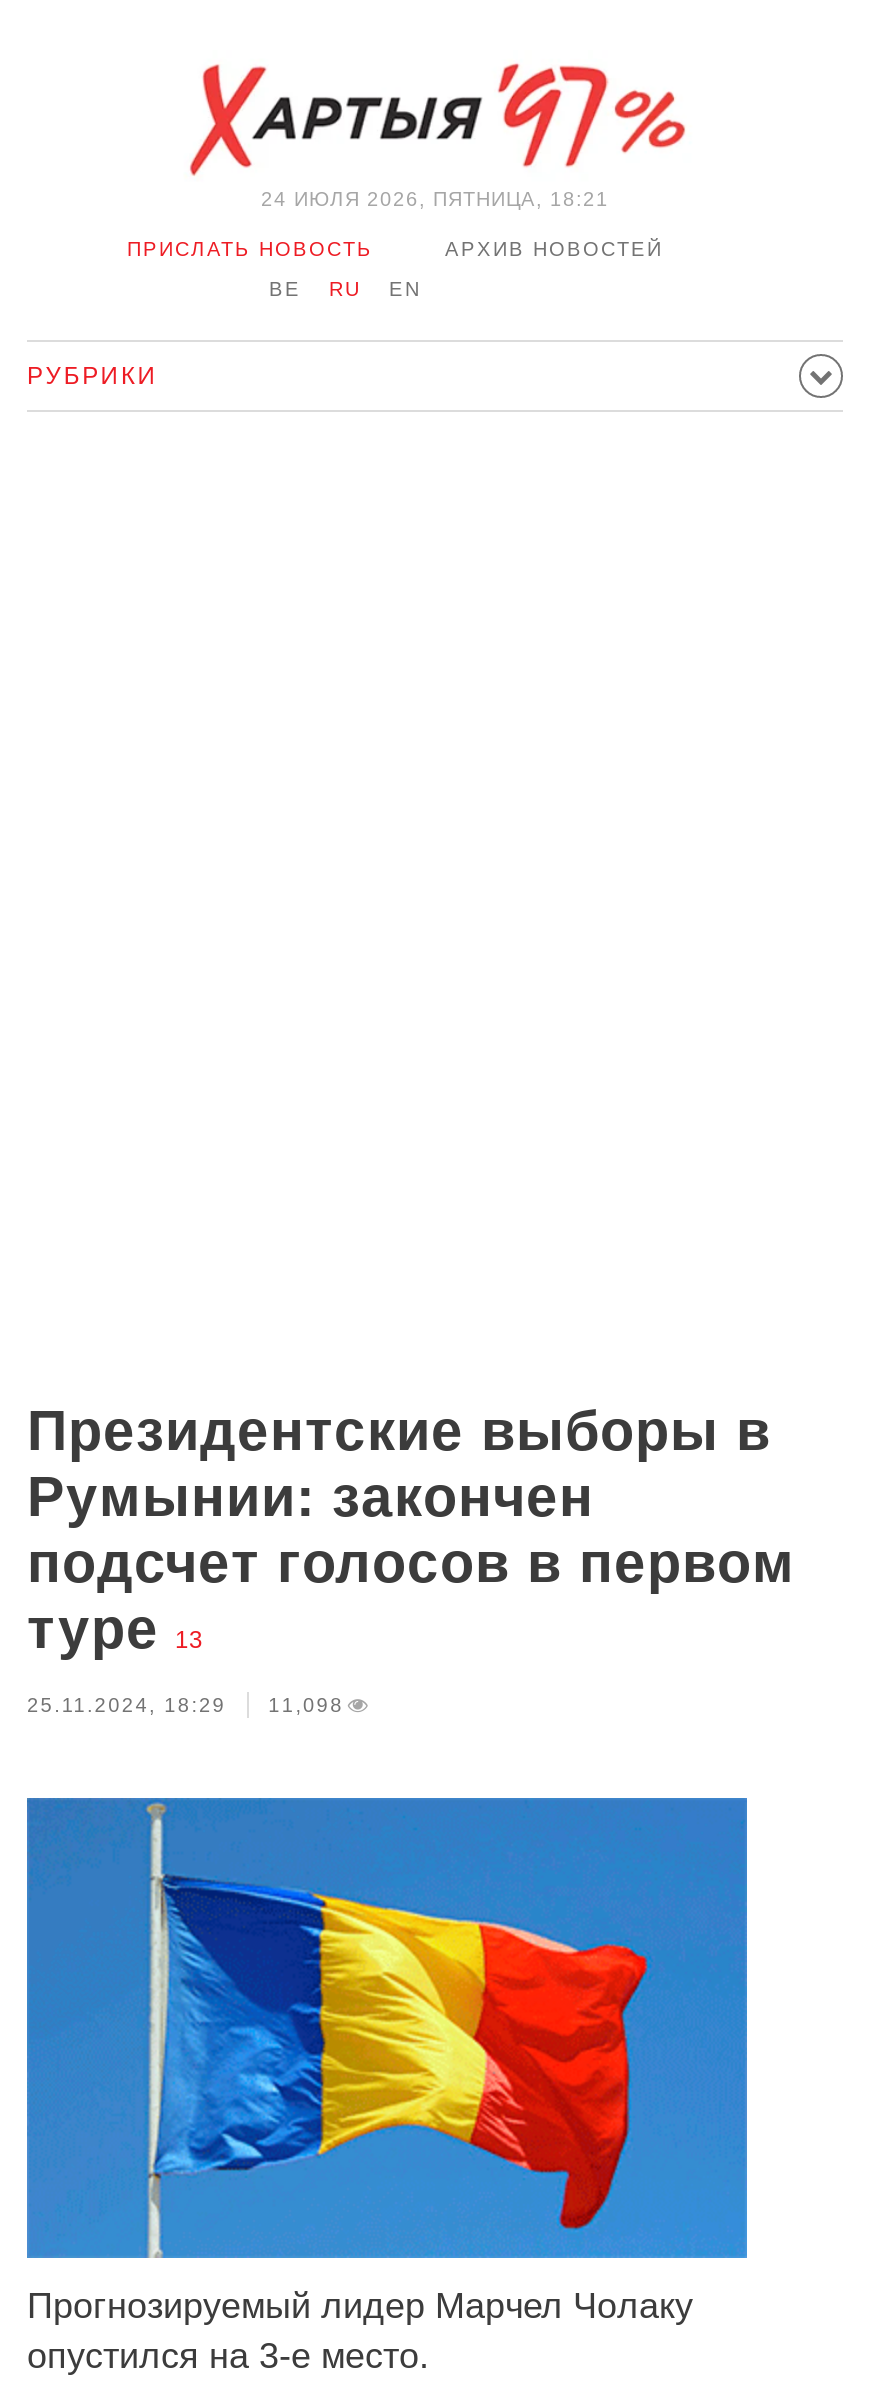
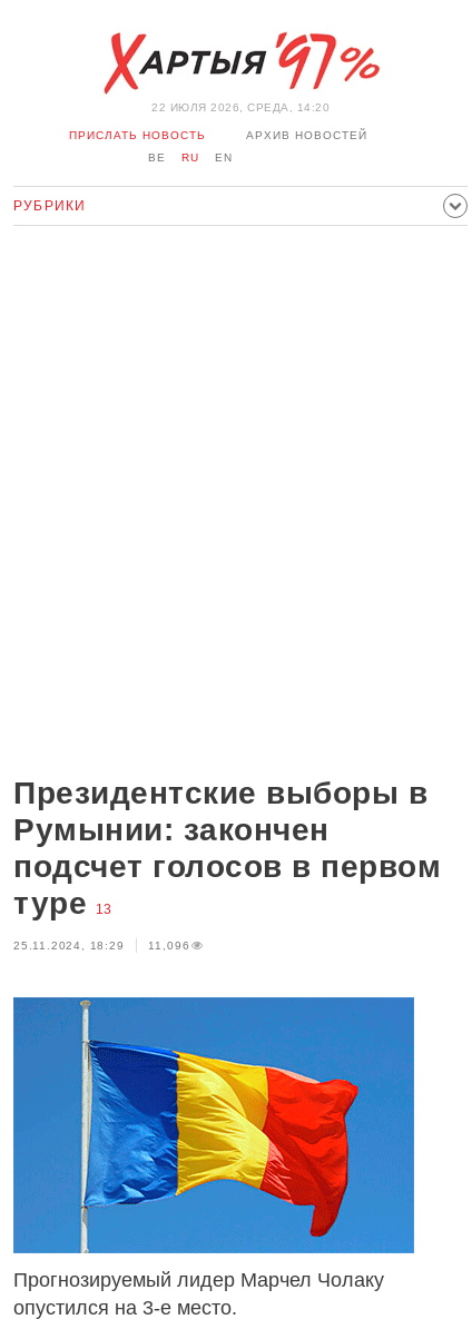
[261,188,609,210] 24 ИЮЛЯ 2026, ПЯТНИЦА, 18:21 -> [151,101,330,114] 22 ИЮЛЯ 2026, СРЕДА, 14:20
[27,1694,344,1716] 25.11.2024, 18:29 11,098 -> [13,939,190,952] 25.11.2024, 18:29 11,096

